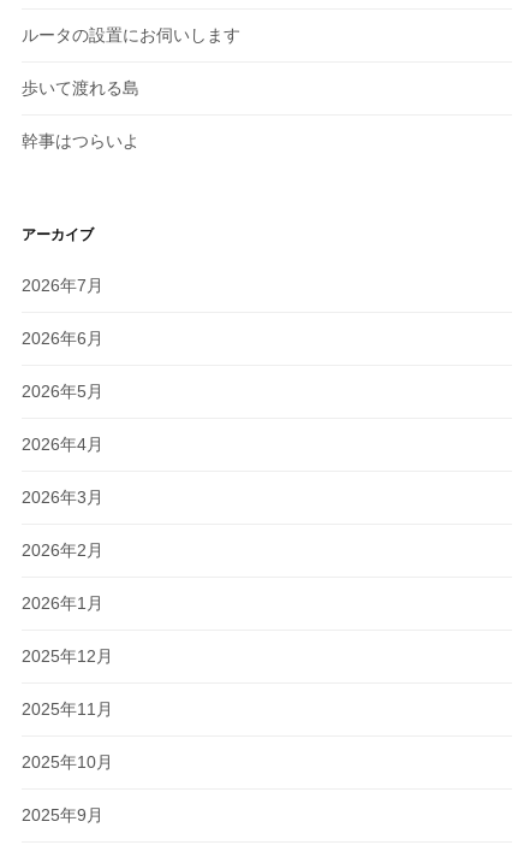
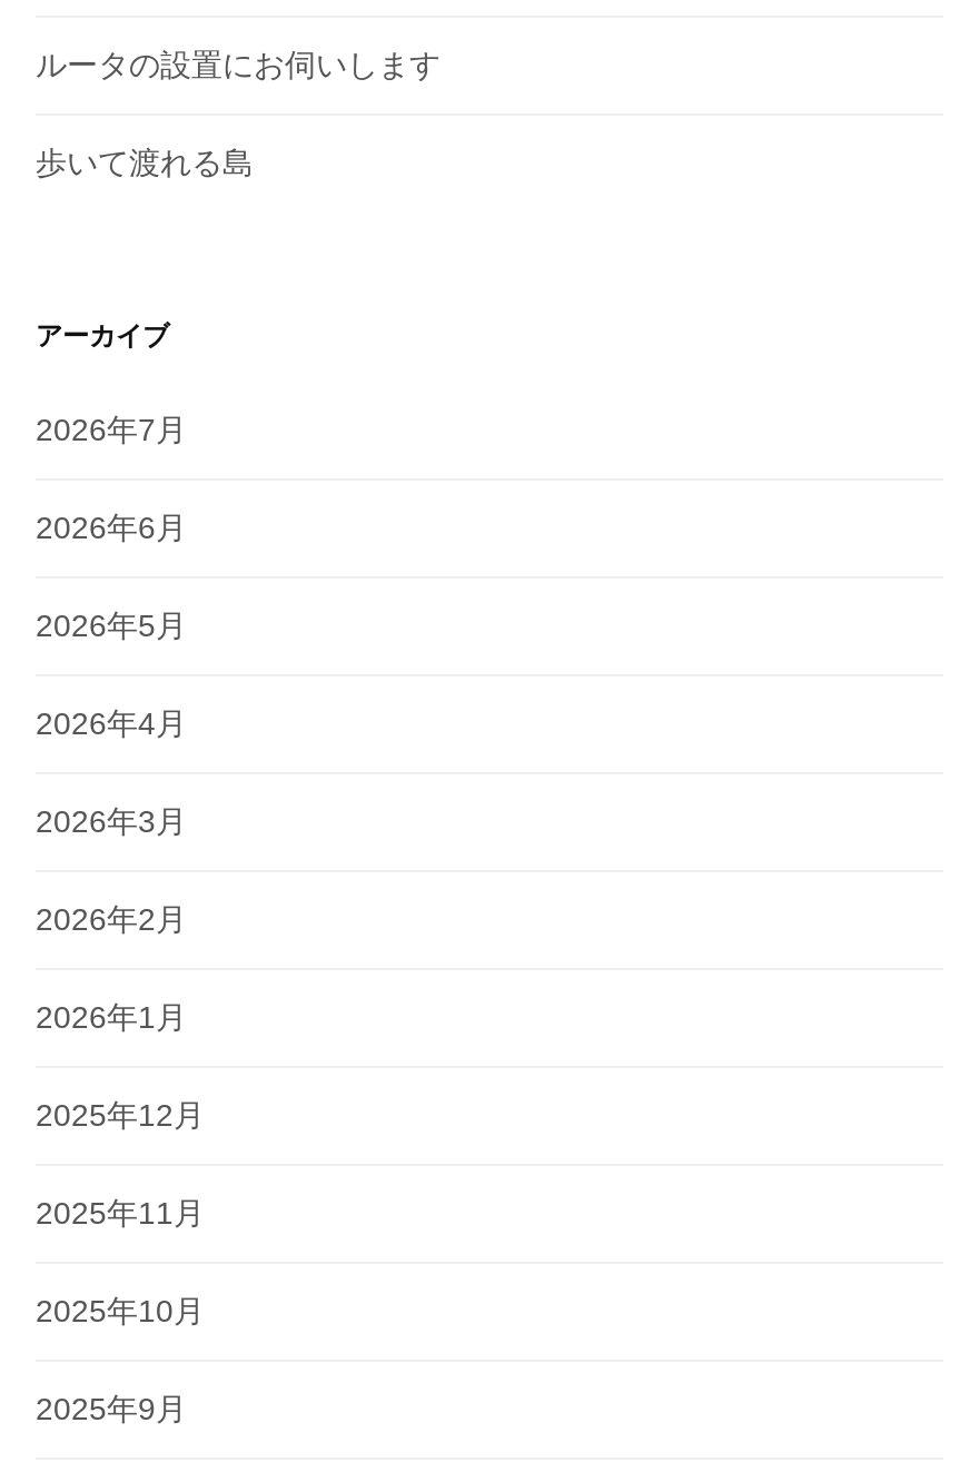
[22,131,139,150] 幹事はつらいよ -> none

